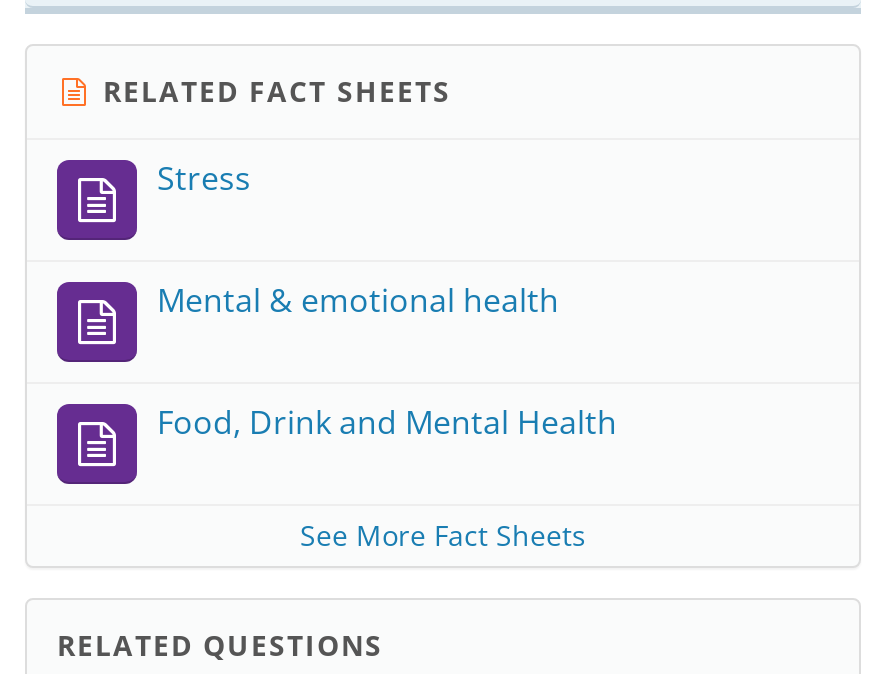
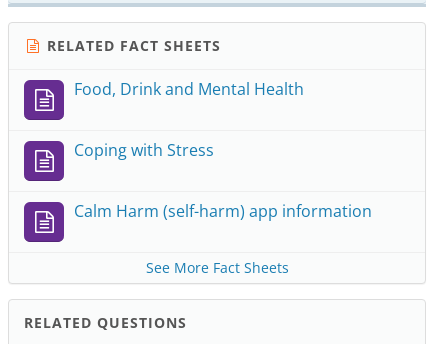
[157,156,559,322] Stress | Mental & emotional health -> none
moved [157,400,617,444] -> [74,78,304,100]: Food, Drink and Mental Health
none -> [74,139,372,222] Coping with Stress | Calm Harm (self-harm) app information

